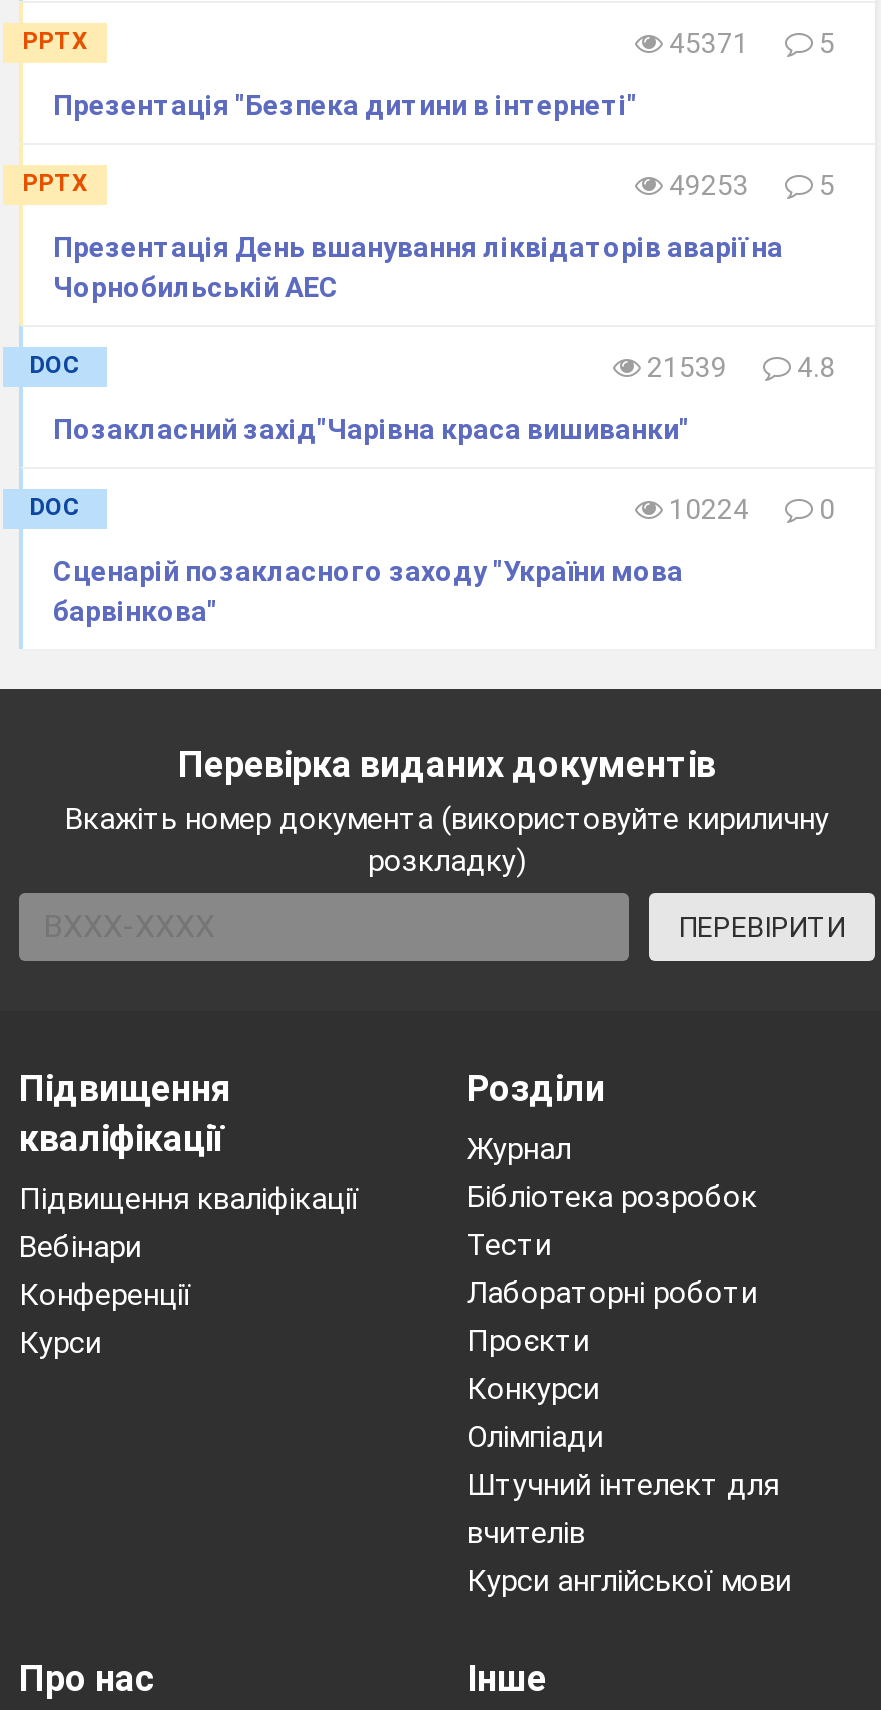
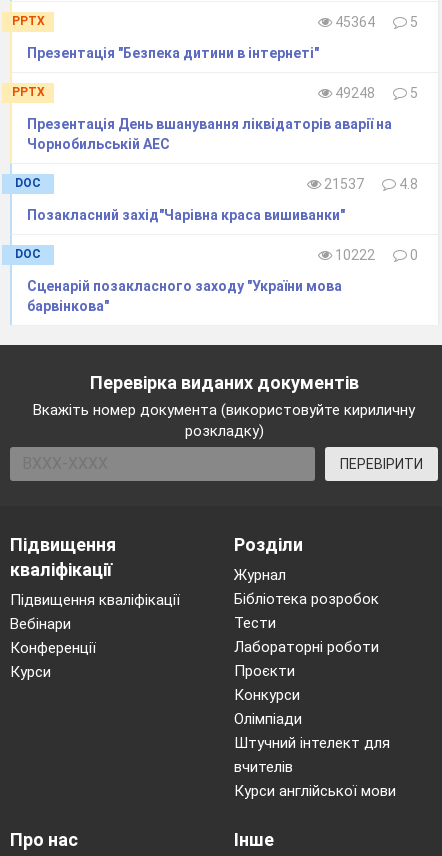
[663,28,749,60] 45371 -> [332,14,375,30] 45364
[663,170,835,202] 49253 5 -> [332,85,418,101] 49248 5
[641,352,835,384] 21539 4.8 -> [321,176,418,192] 21537 4.8
[663,494,749,526] 10224 -> [332,247,375,263] 10222

